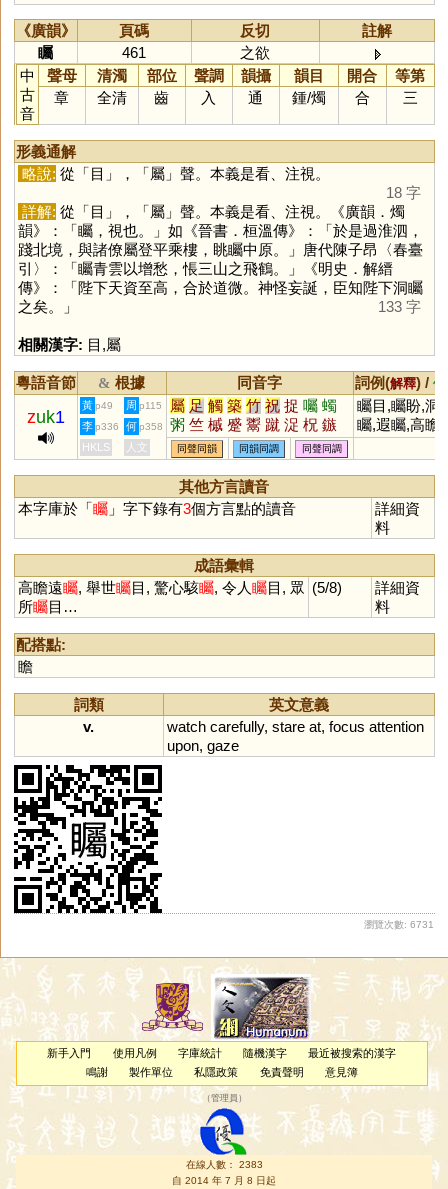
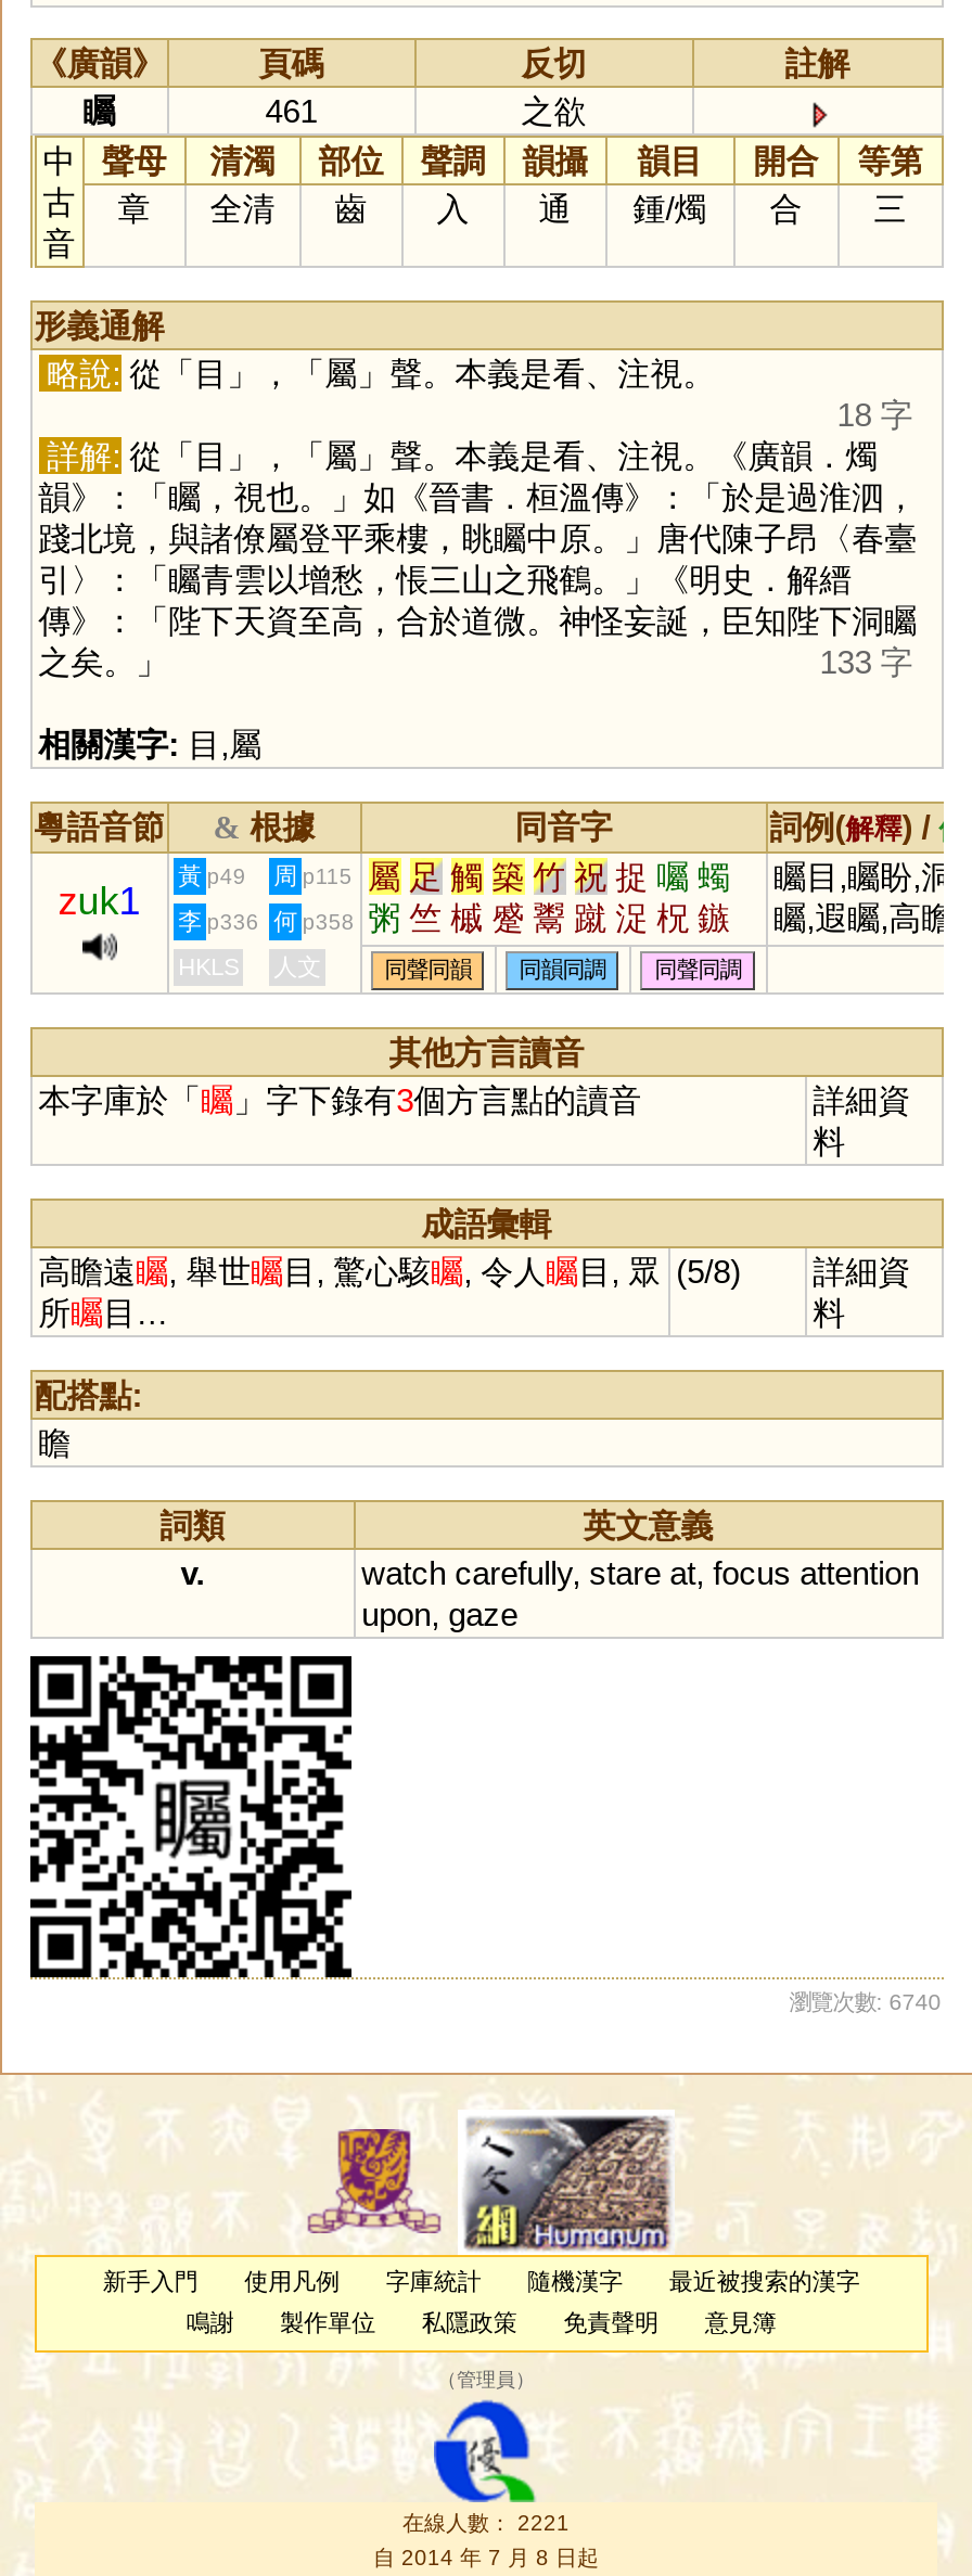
[364,919,434,930] 瀏覽次數: 6731 -> [789,1990,941,2014] 瀏覽次數: 6740
[185,1159,262,1170] 在線人數： 2383 -> [402,2512,570,2536] 在線人數： 2221

